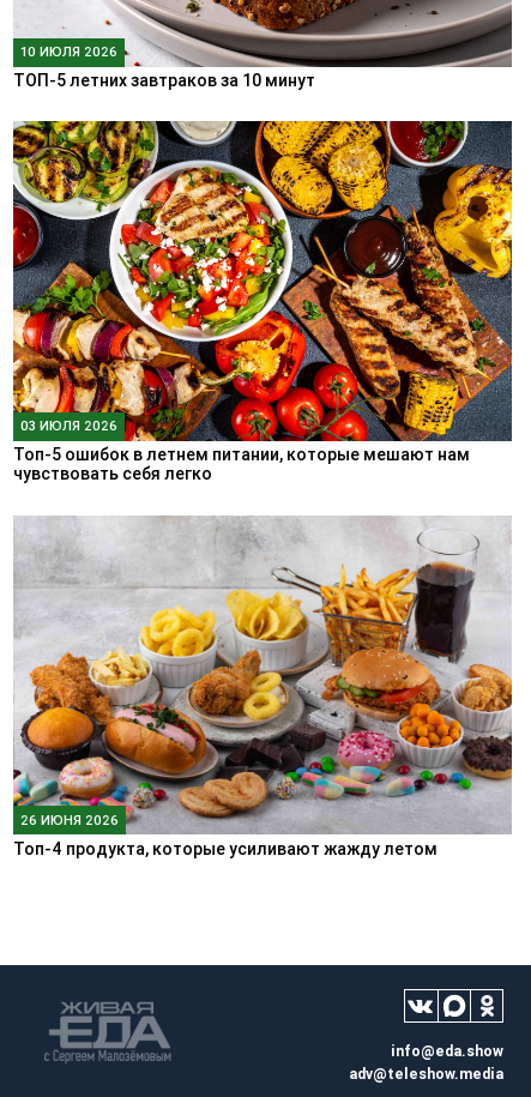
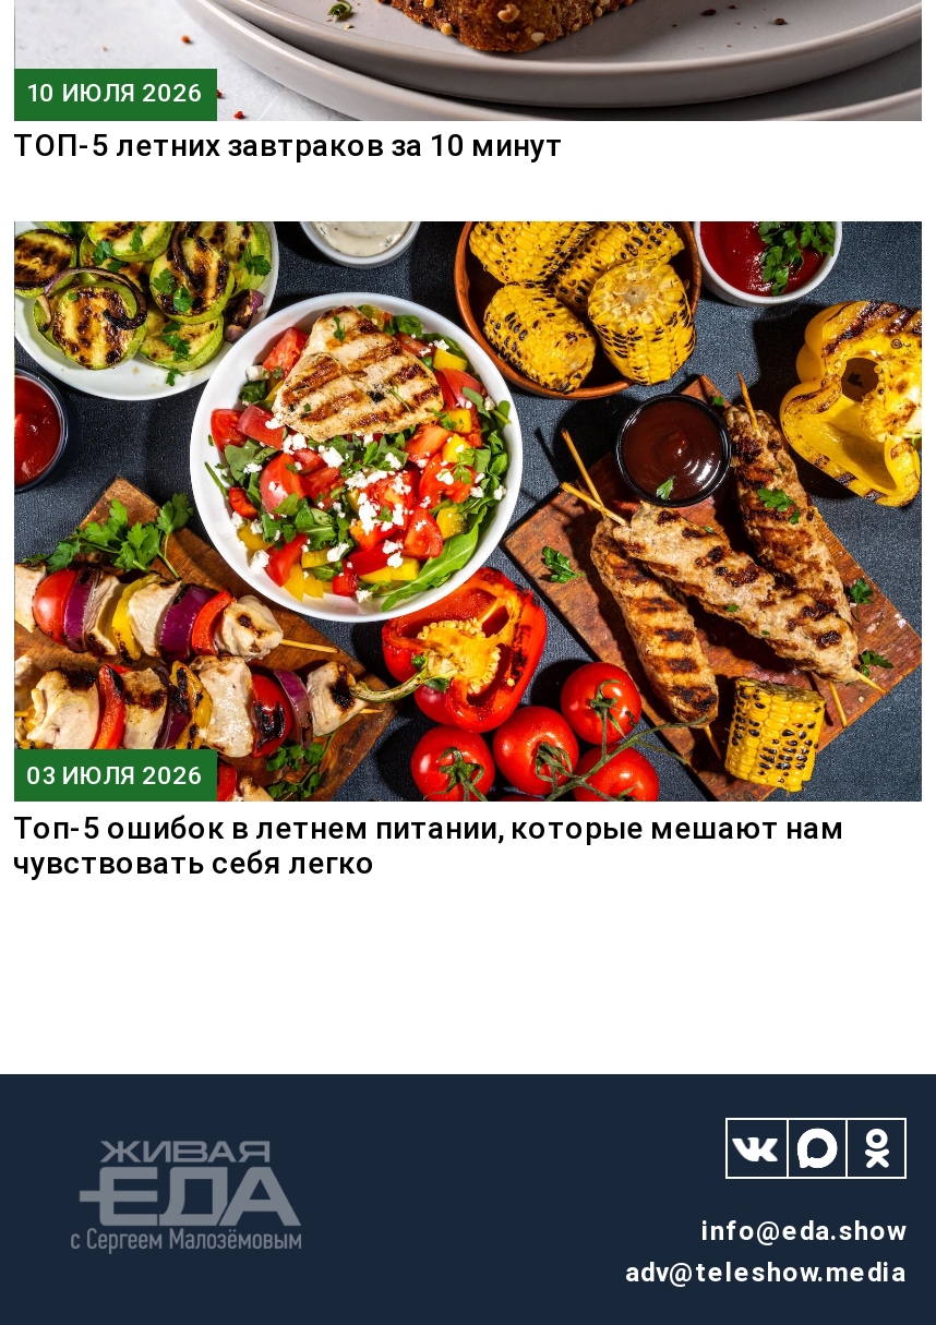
[12,516,513,859] [image] | 26 ИЮНЯ 2026 | Топ-4 продукта, которые усиливают жажду летом -> none

